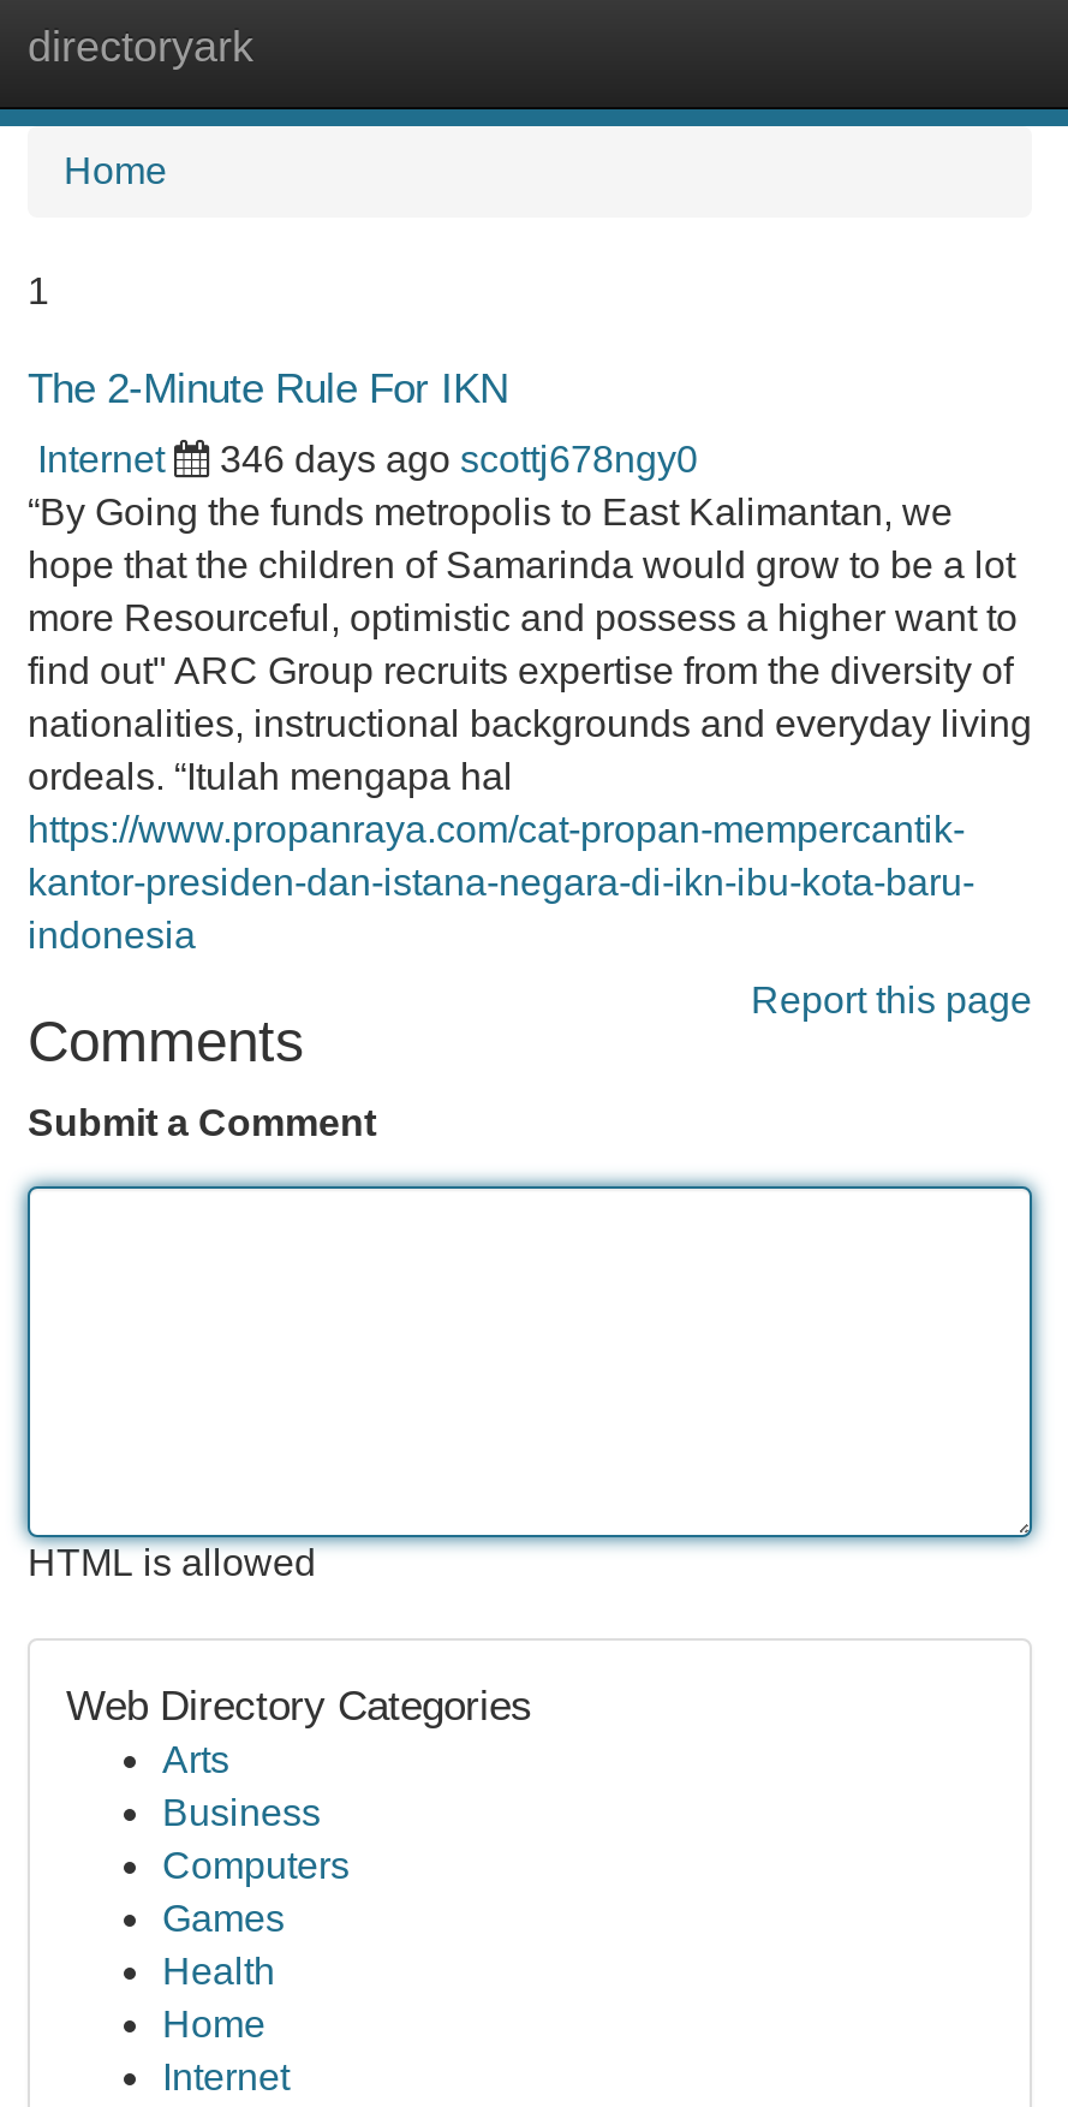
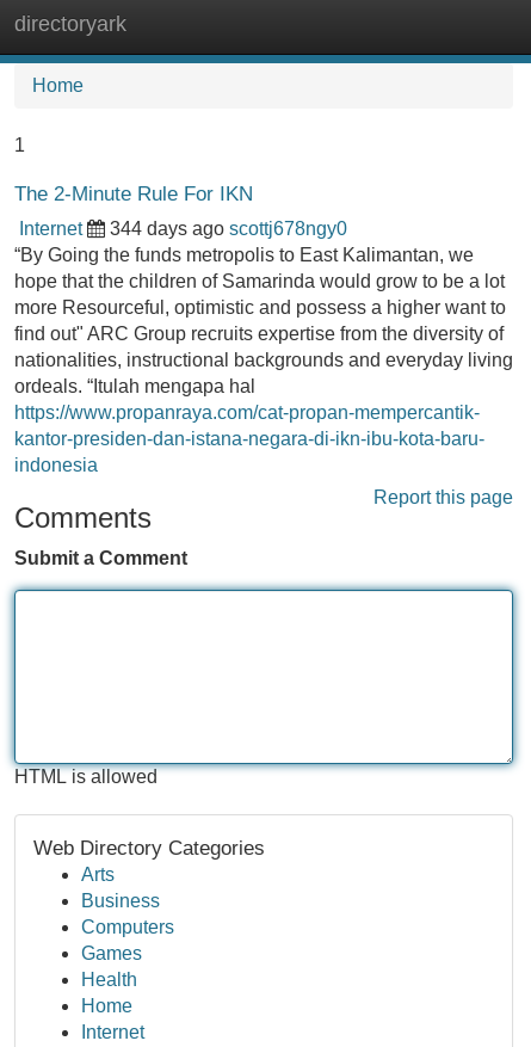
[220,439,698,480] 346 days ago scottj678ngy0 -> [110,218,347,239] 344 days ago scottj678ngy0

